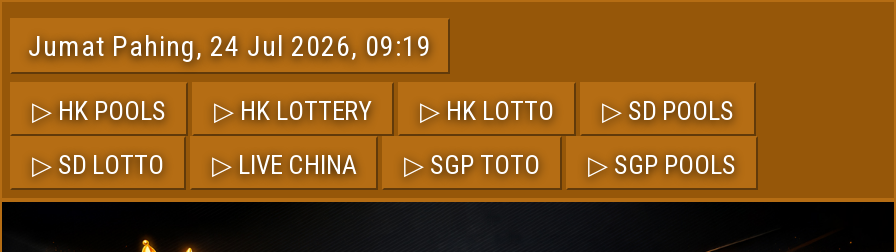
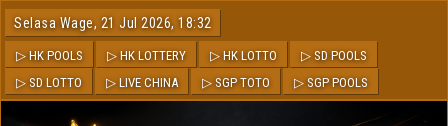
[28,30,432,62] Jumat Pahing, 24 Jul 2026, 09:19 -> [14,15,211,31] Selasa Wage, 21 Jul 2026, 18:32

